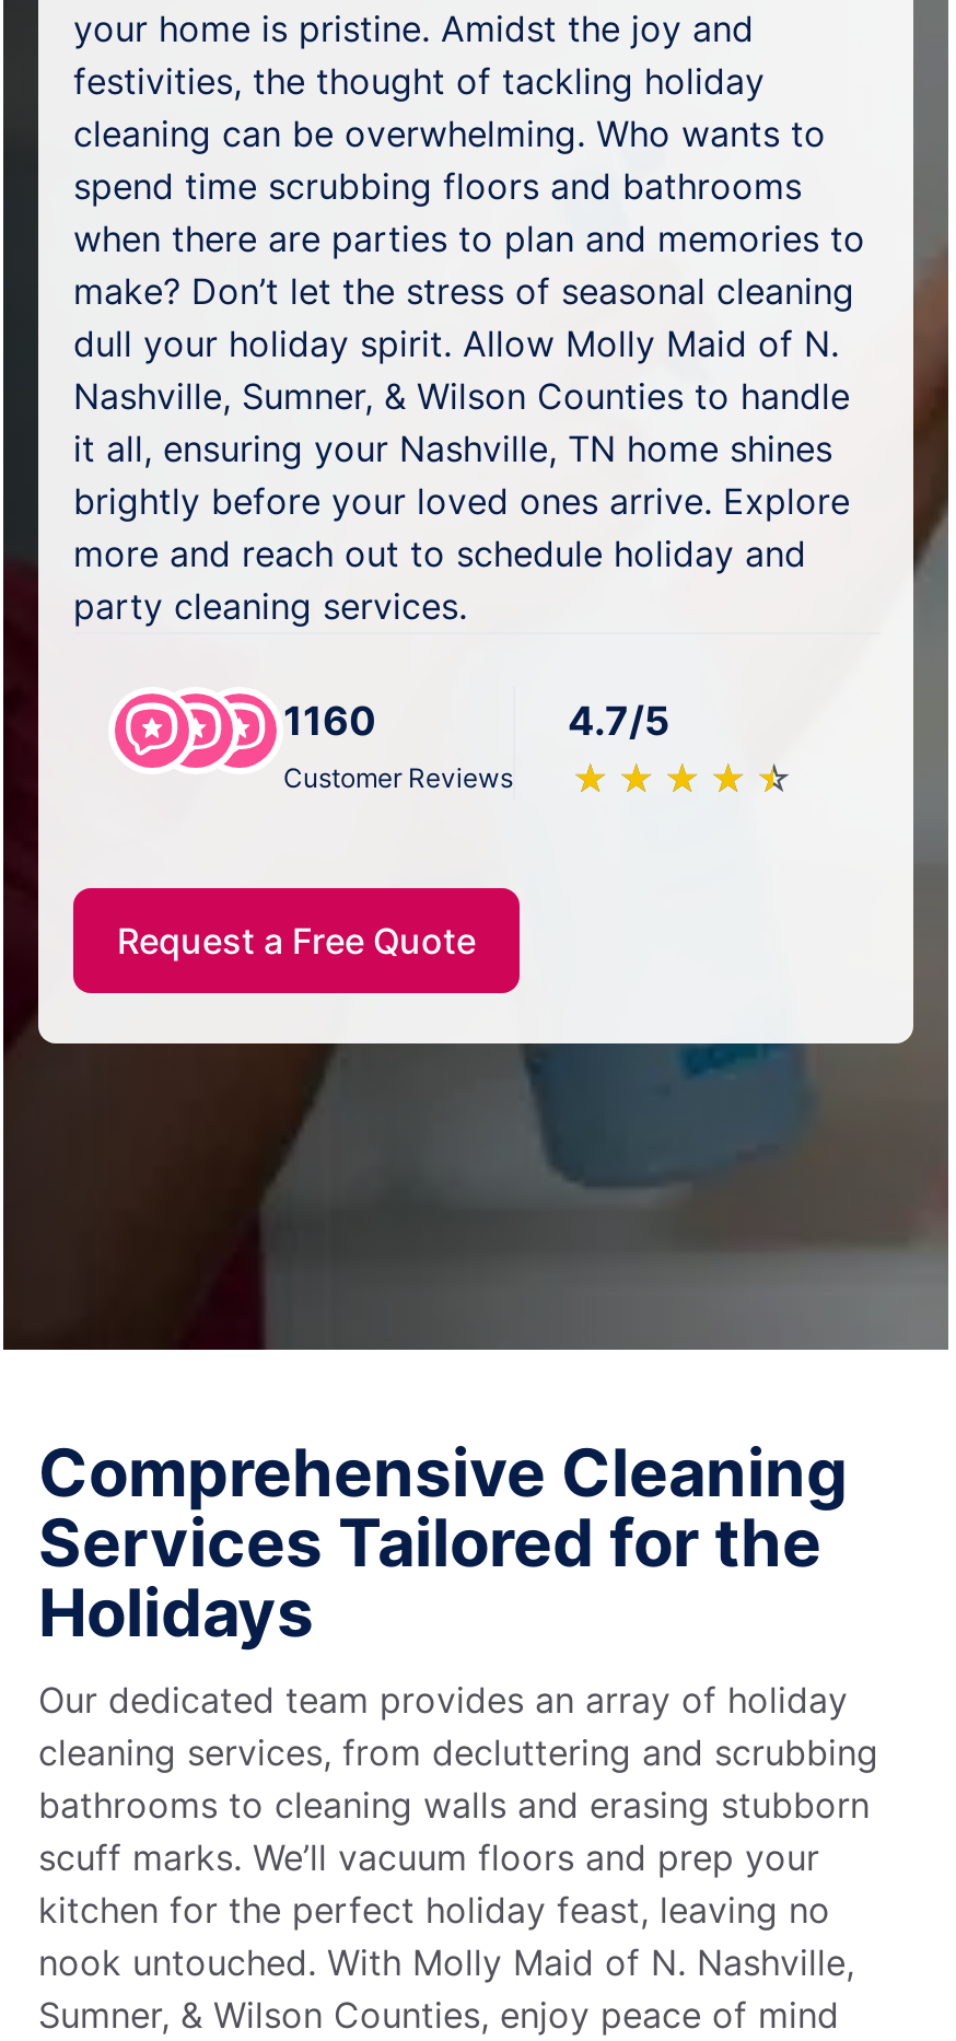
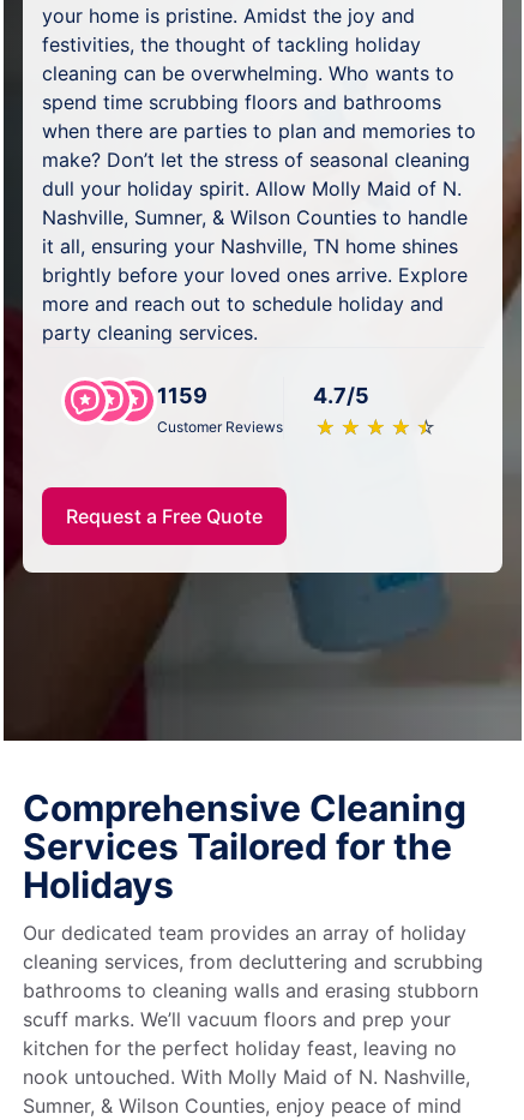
[283,698,375,744] 1160 -> [157,383,207,408] 1159

